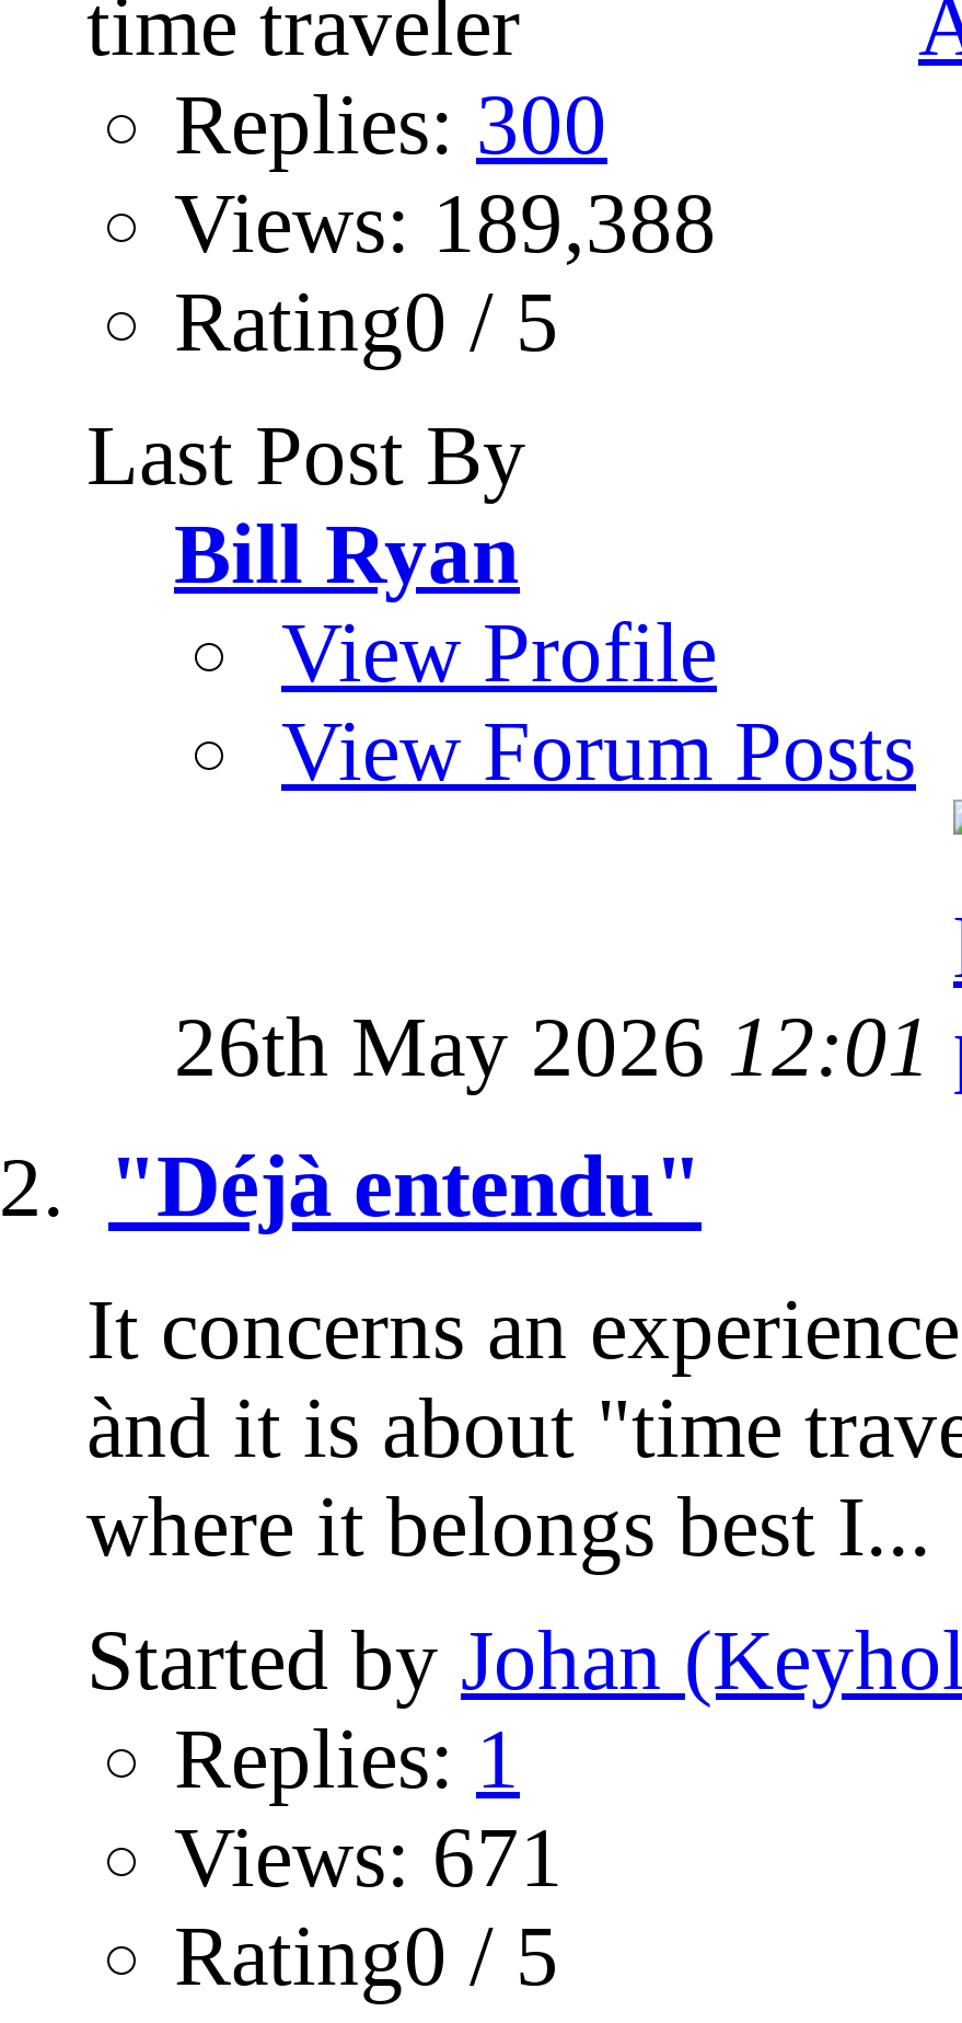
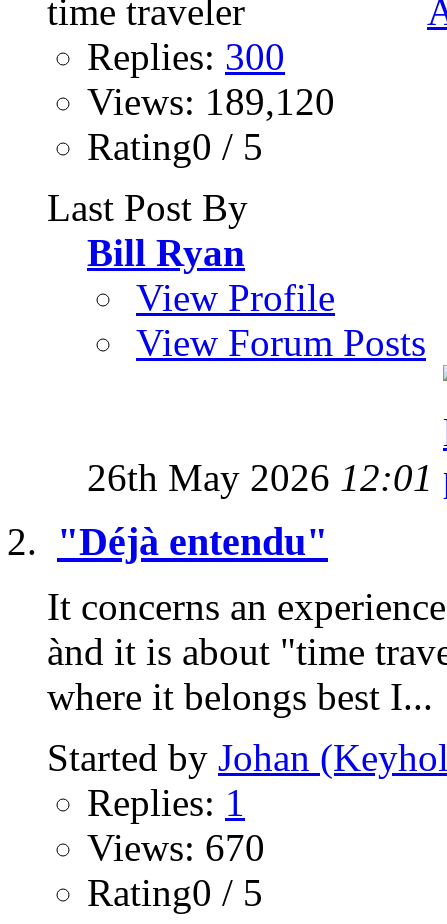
[174,174,717,269] Views: 189,388 -> [87,80,335,123] Views: 189,120
[174,1809,564,1904] Views: 671 -> [87,826,265,869] Views: 670

